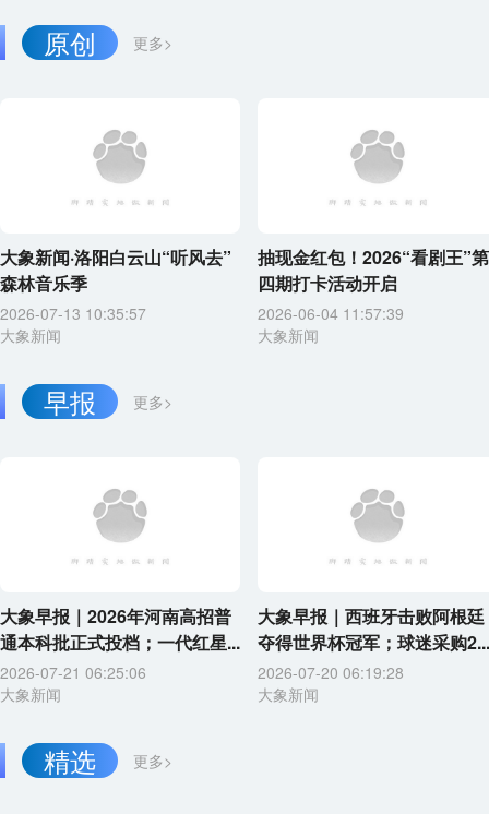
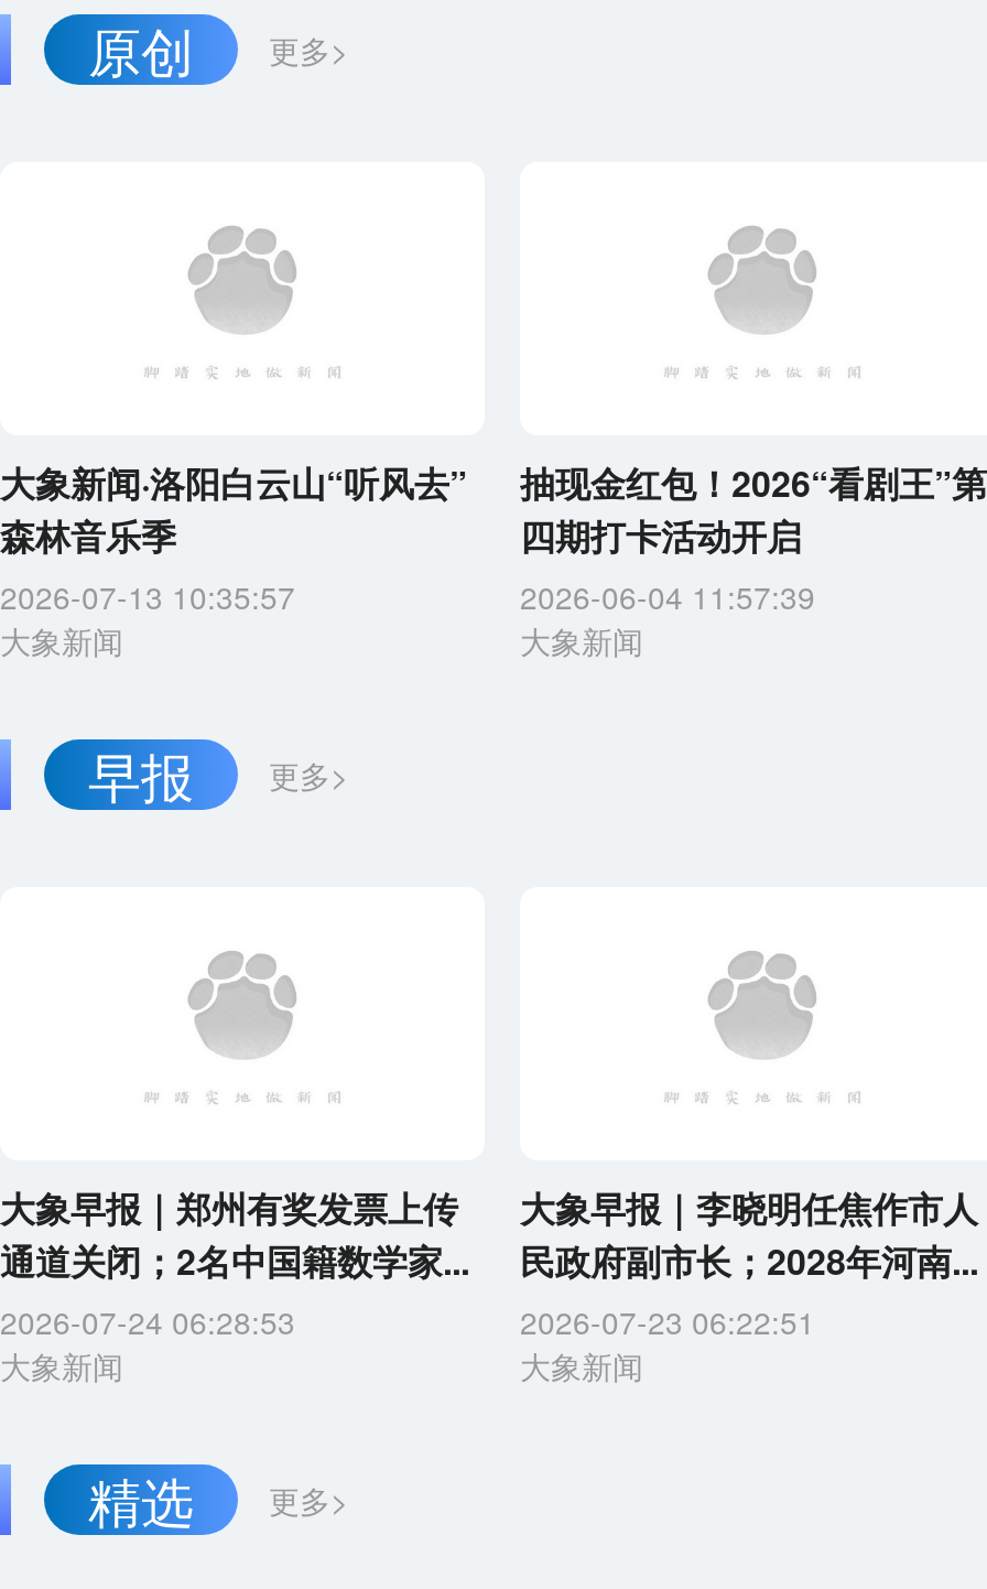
[0,603,240,683] 大象早报｜2026年河南高招普 | 通本科批正式投档；一代红星... | 2026-07-21 06:25:06 -> [0,1182,469,1343] 大象早报｜郑州有奖发票上传 | 通道关闭；2名中国籍数学家... | 2026-07-24 06:28:53
[258,603,489,683] 大象早报｜西班牙击败阿根廷 | 夺得世界杯冠军；球迷采购2... | 2026-07-20 06:19:28 -> [520,1182,978,1343] 大象早报｜李晓明任焦作市人 | 民政府副市长；2028年河南... | 2026-07-23 06:22:51

